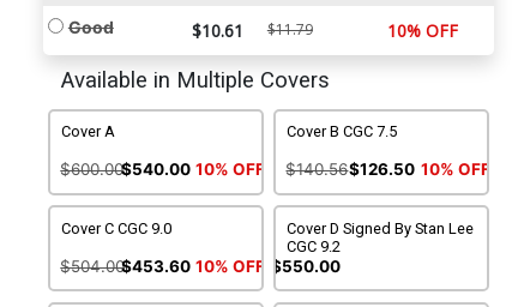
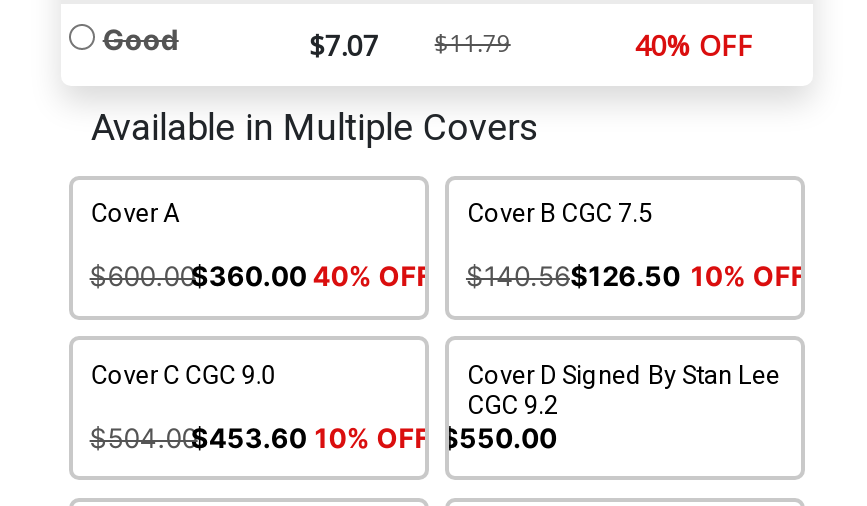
[192,19,243,42] $10.61 -> [309,26,379,64] $7.07
[387,19,458,42] 10% OFF -> [635,26,753,64] 40% OFF
[121,159,265,179] $540.00 10% OFF -> [191,260,432,292] $360.00 40% OFF

